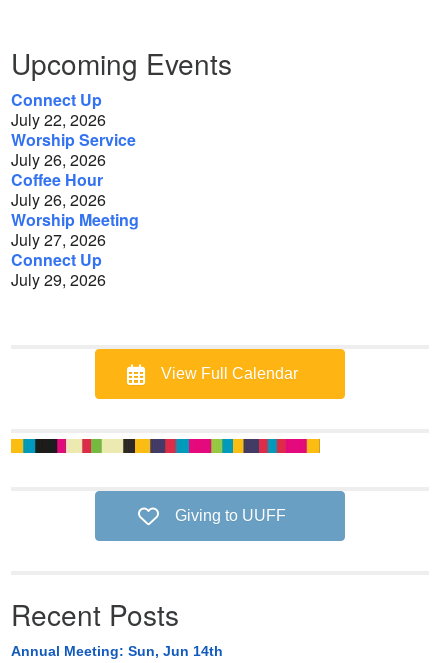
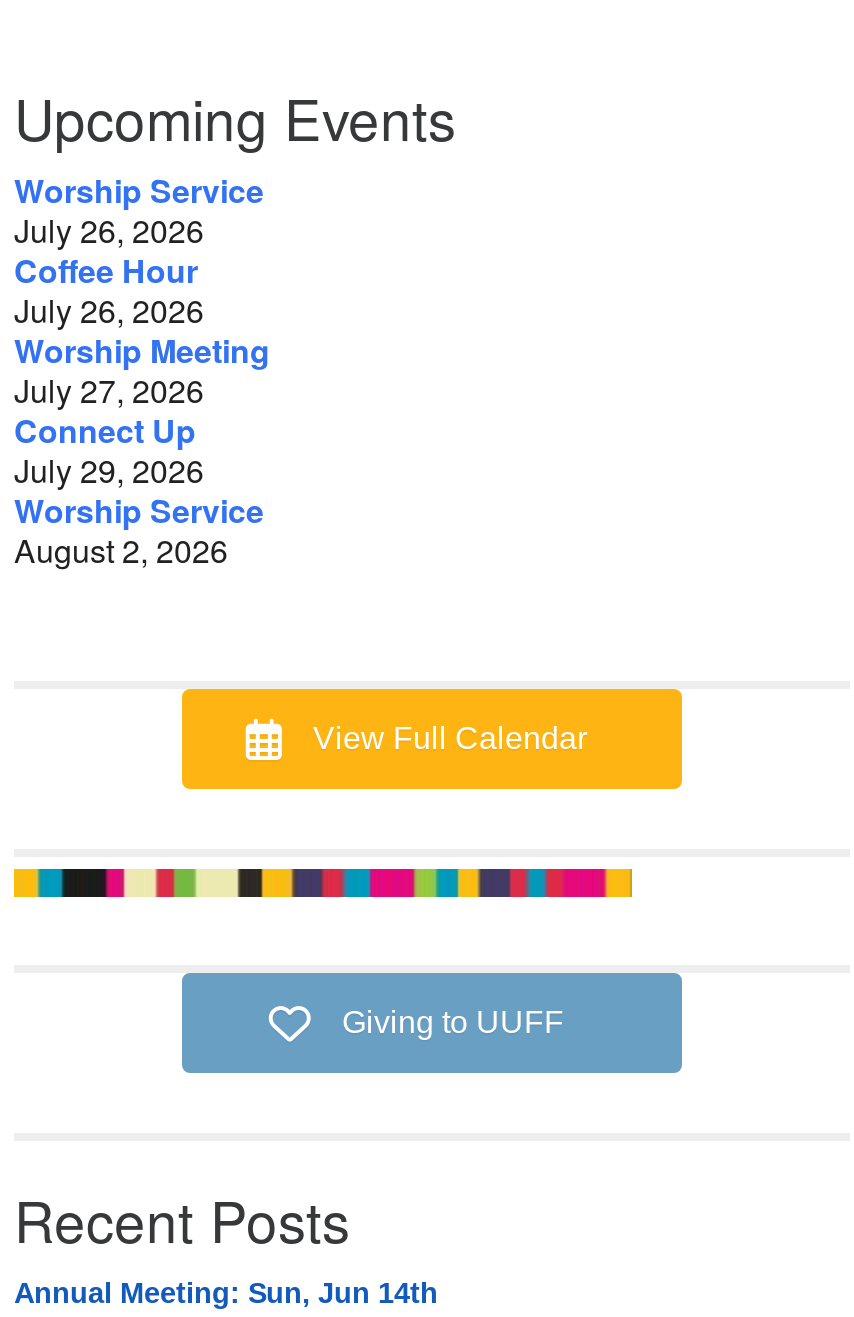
[11,88,106,131] Connect Up | July 22, 2026 -> none
moved [11,128,139,291] -> [14,167,270,493]: Worship Service | July 26, 2026 | Coffee Hour | July 26, 2026 | Worship Meeting | July 27, 2026 | Connect Up | July 29, 2026
none -> [14,487,264,573] Worship Service | August 2, 2026

